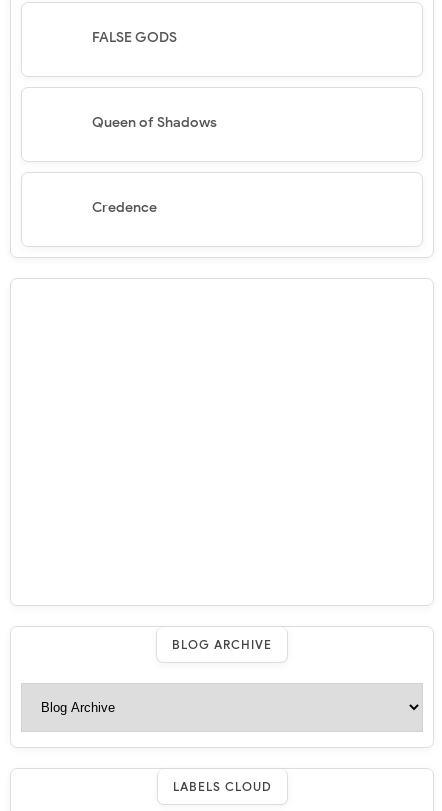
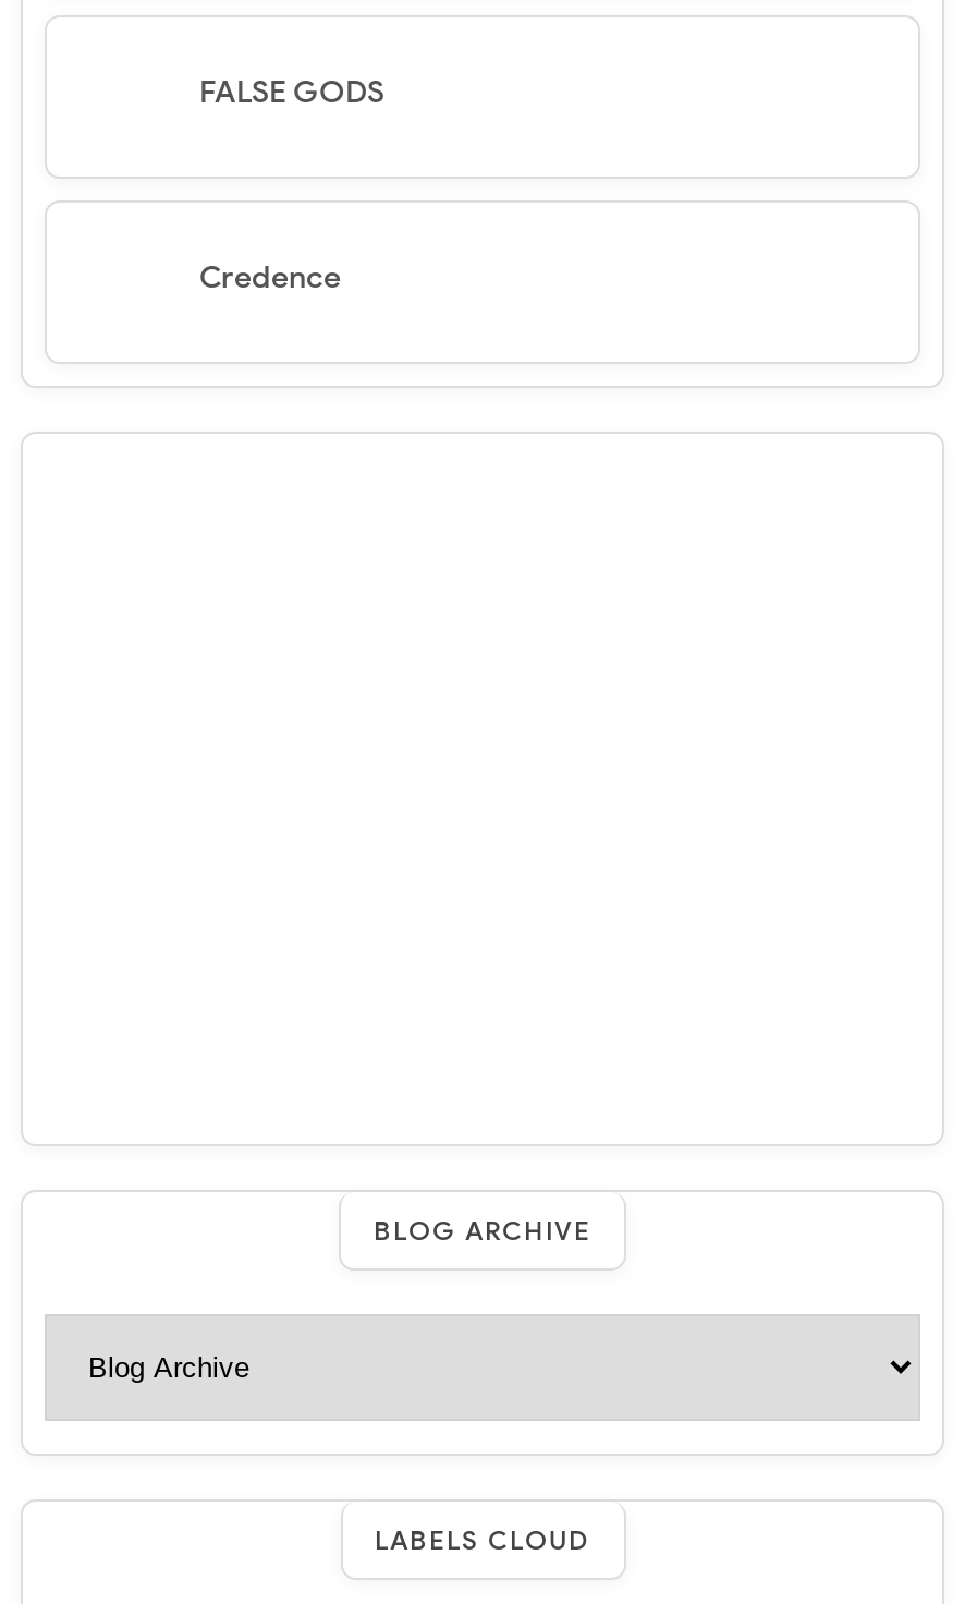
[92,114,217,131] Queen of Shadows -> none

